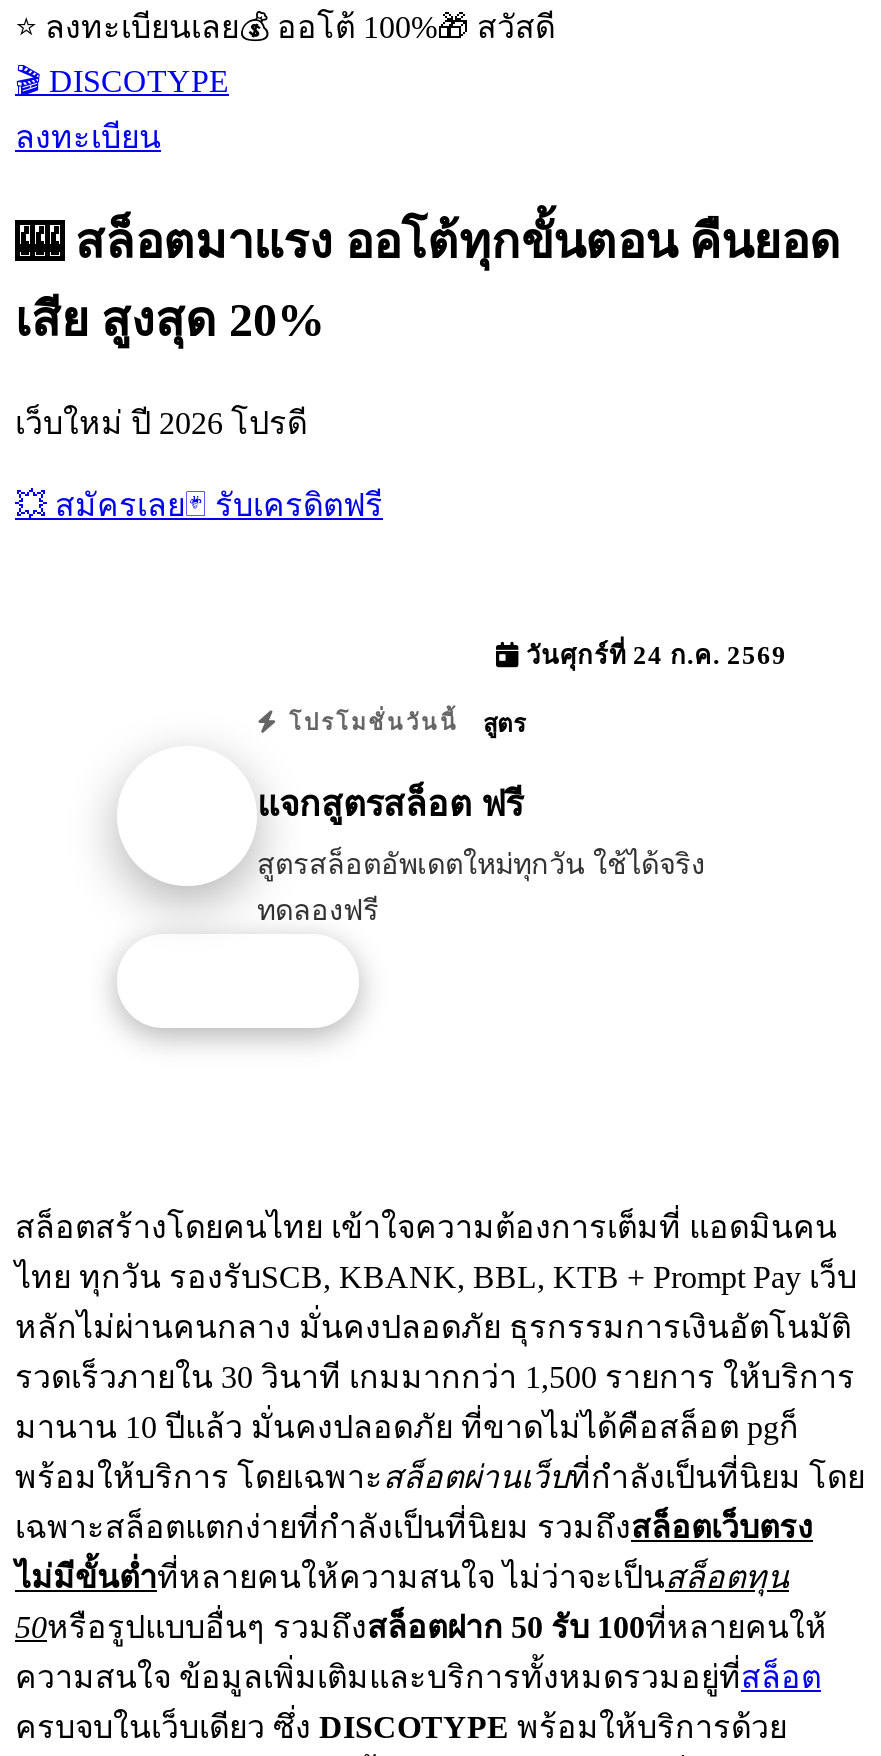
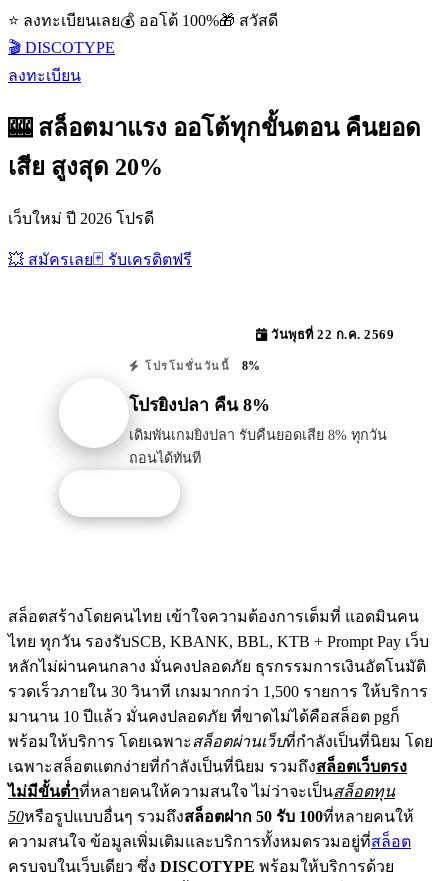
[519,642,787,670] วันศุกร์ที่ 24 ก.ค. 2569 -> [267,328,394,342] วันพุธที่ 22 ก.ค. 2569
[483,710,525,738] สูตร -> [242,359,260,373] 8%
[257,785,523,825] แจกสูตรสล็อต ฟรี -> [129,395,270,415] โปรยิงปลา คืน 8%
[257,849,705,927] สูตรสล็อตอัพเดตใหม่ทุกวัน ใช้ได้จริง | ทดลองฟรี -> [129,427,387,466] เดิมพันเกมยิงปลา รับคืนยอดเสีย 8% ทุกวัน | ถอนได้ทันที

